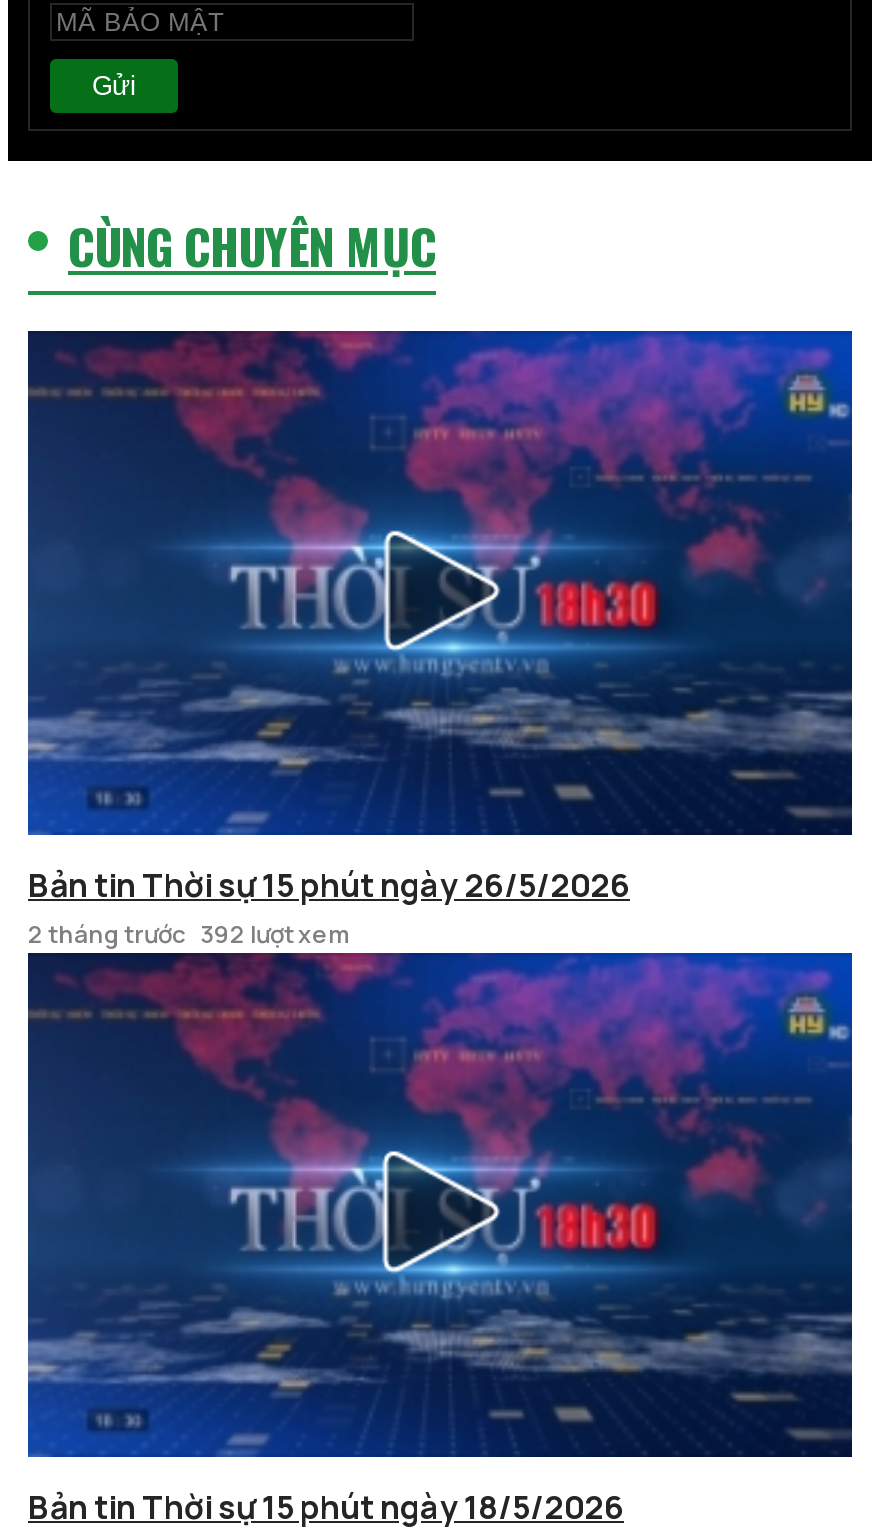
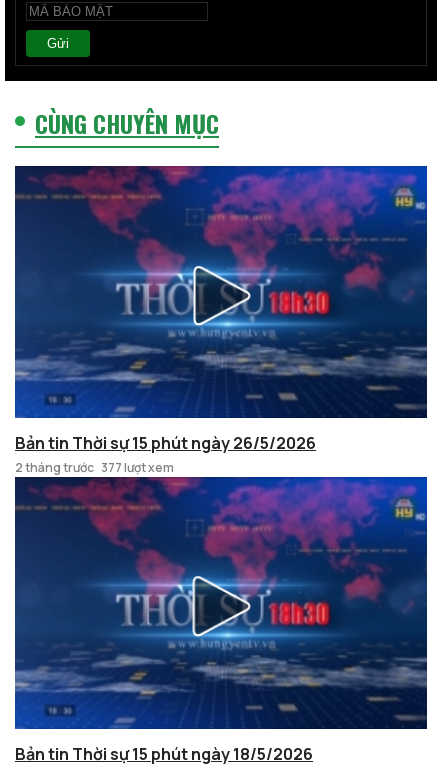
[28,917,350,951] 2 tháng trước 392 lượt xem -> [15,459,174,476] 2 tháng trước 377 lượt xem

